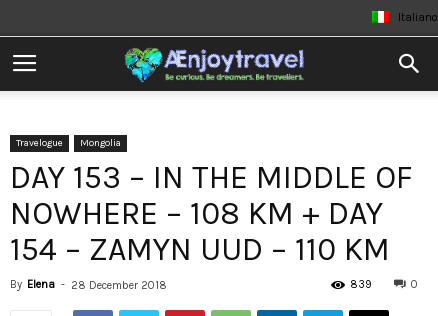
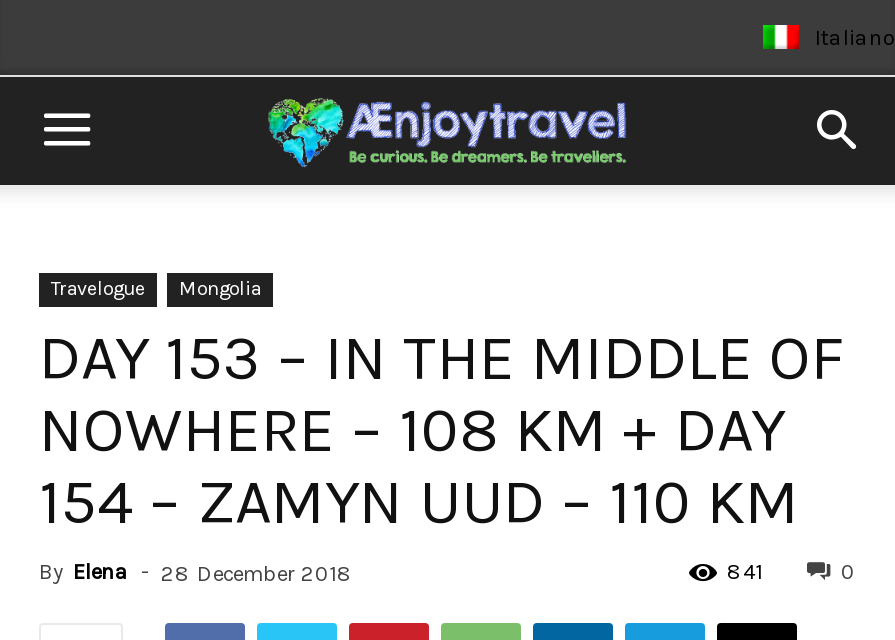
[350,278,372,291] 839 -> [727,559,763,585] 841

